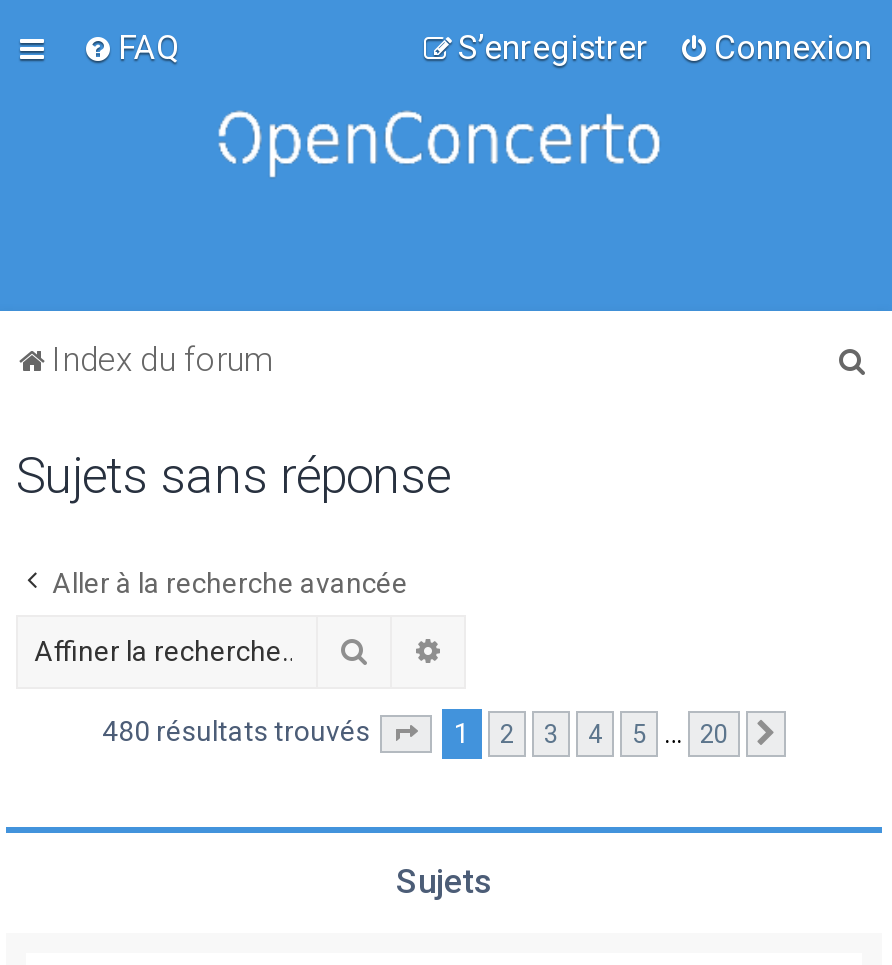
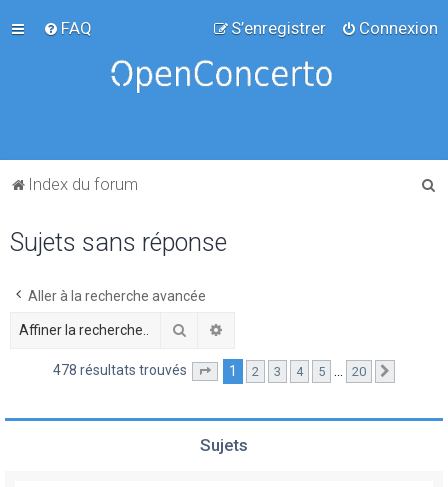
[102,715,376,747] 480 résultats trouvés -> [53,362,190,378] 478 résultats trouvés

